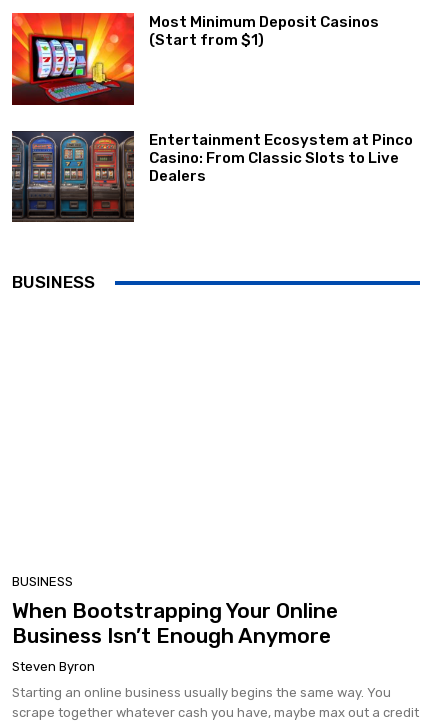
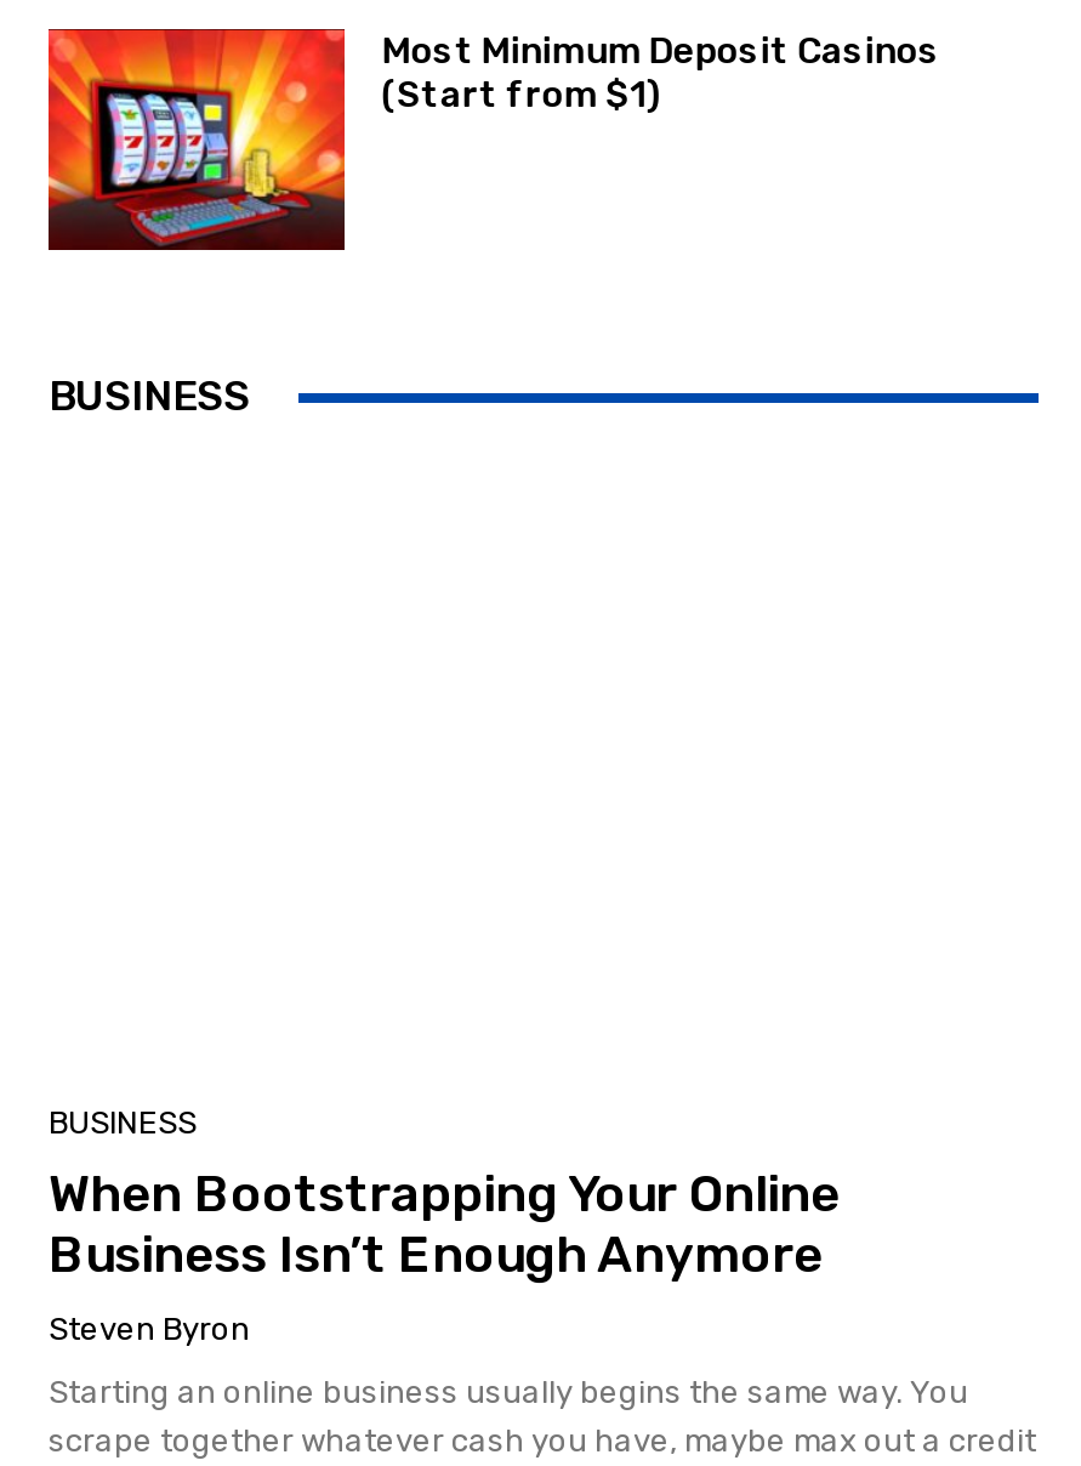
[11,130,413,222] [image] | Entertainment Ecosystem at Pinco | Casino: From Classic Slots to Live | Dealers -> none

